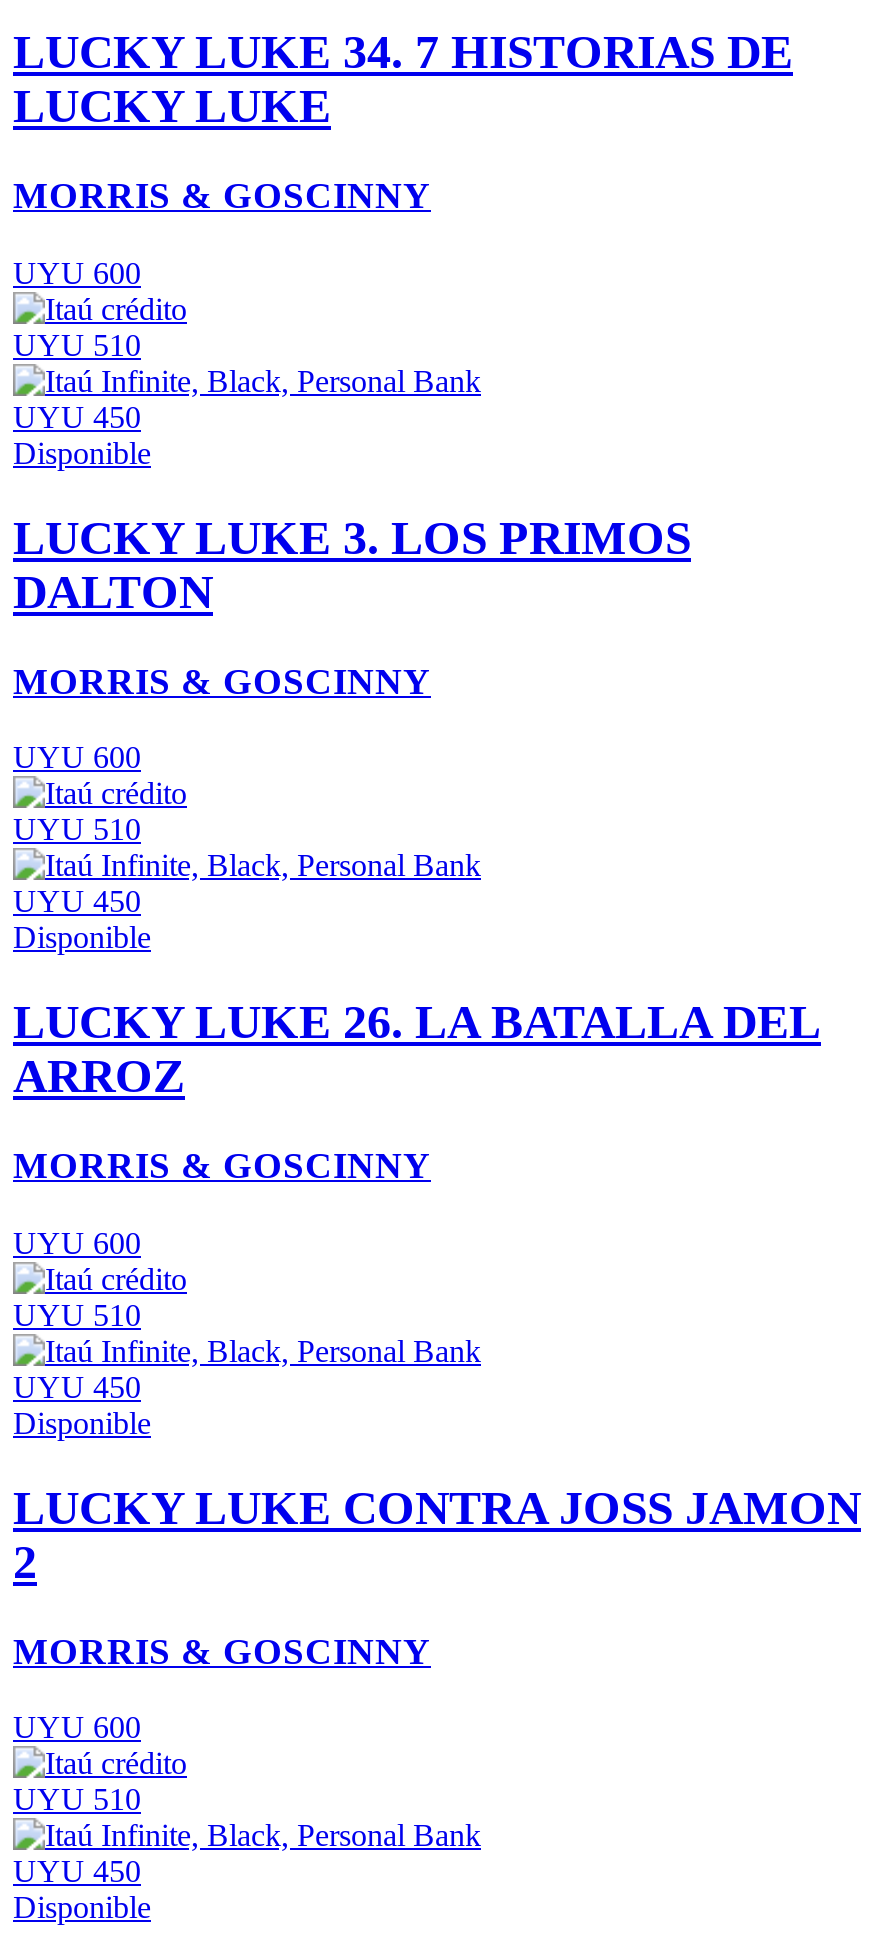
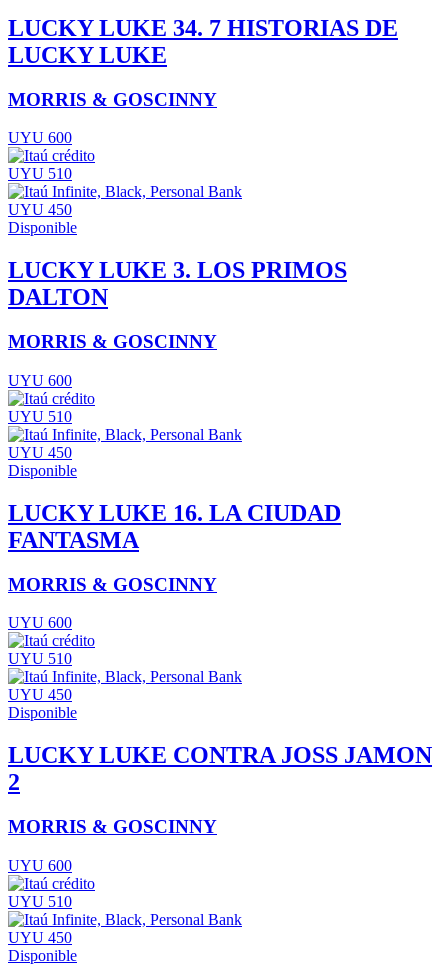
[13,996,821,1102] LUCKY LUKE 26. LA BATALLA DEL | ARROZ -> [8,500,341,553] LUCKY LUKE 16. LA CIUDAD | FANTASMA

